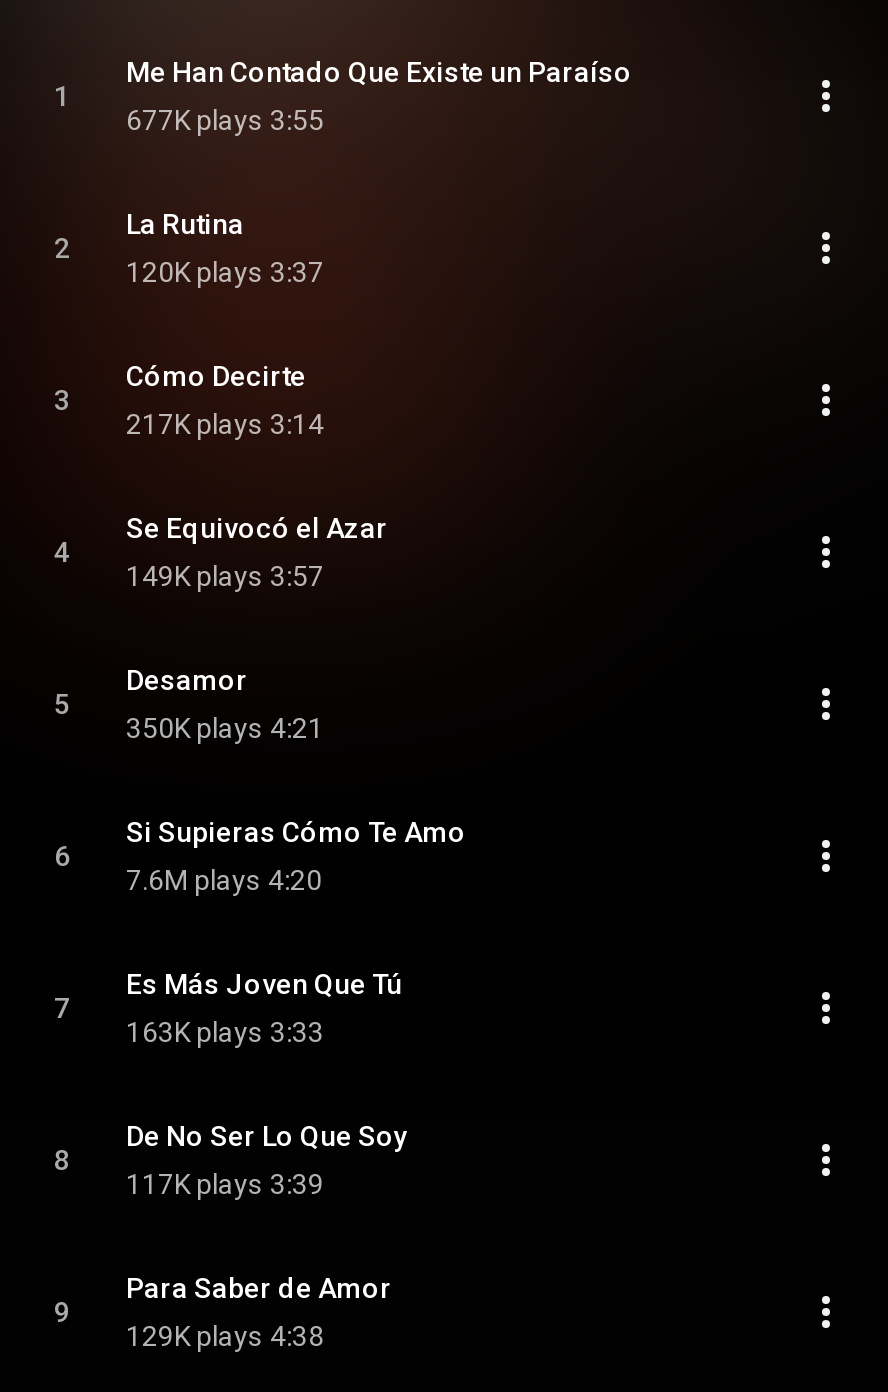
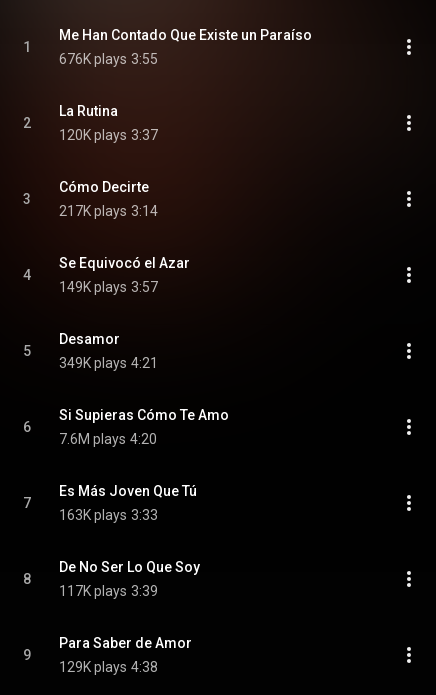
[126,104,324,136] 677K plays 3:55 -> [59,51,158,67] 676K plays 3:55
[126,712,324,744] 350K plays 4:21 -> [59,355,158,371] 349K plays 4:21

